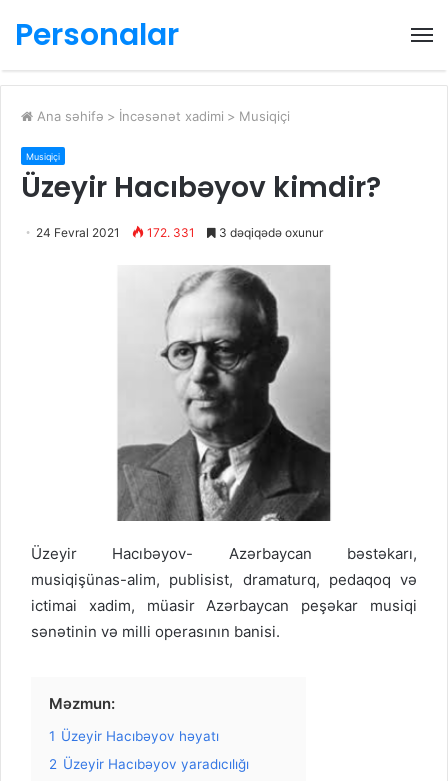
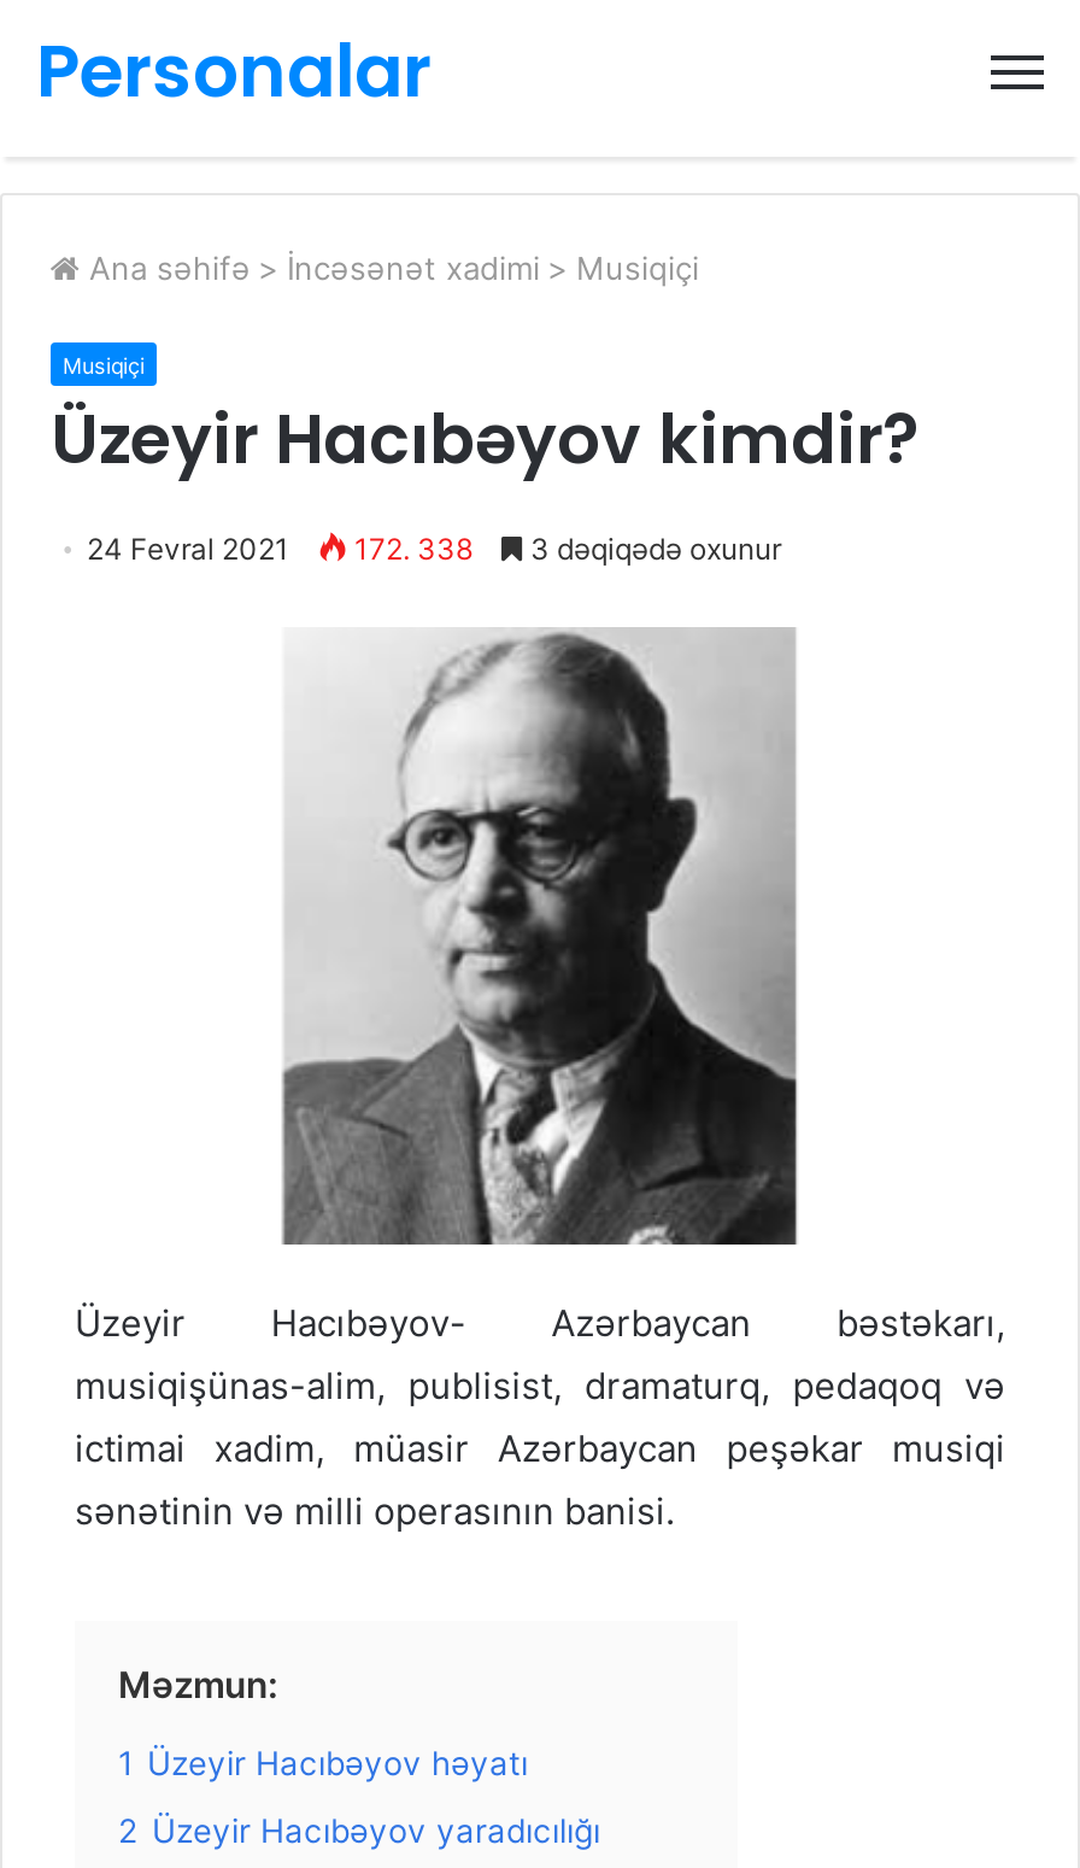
[36,225,323,240] 24 Fevral 2021 172. 331 3 dəqiqədə oxunur -> [87,531,781,567] 24 Fevral 2021 172. 338 3 dəqiqədə oxunur

